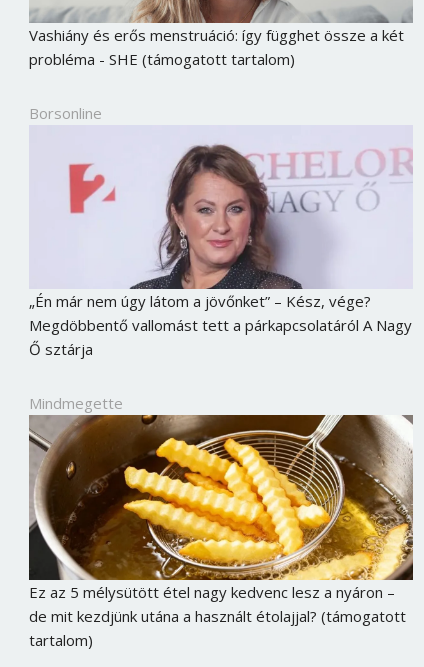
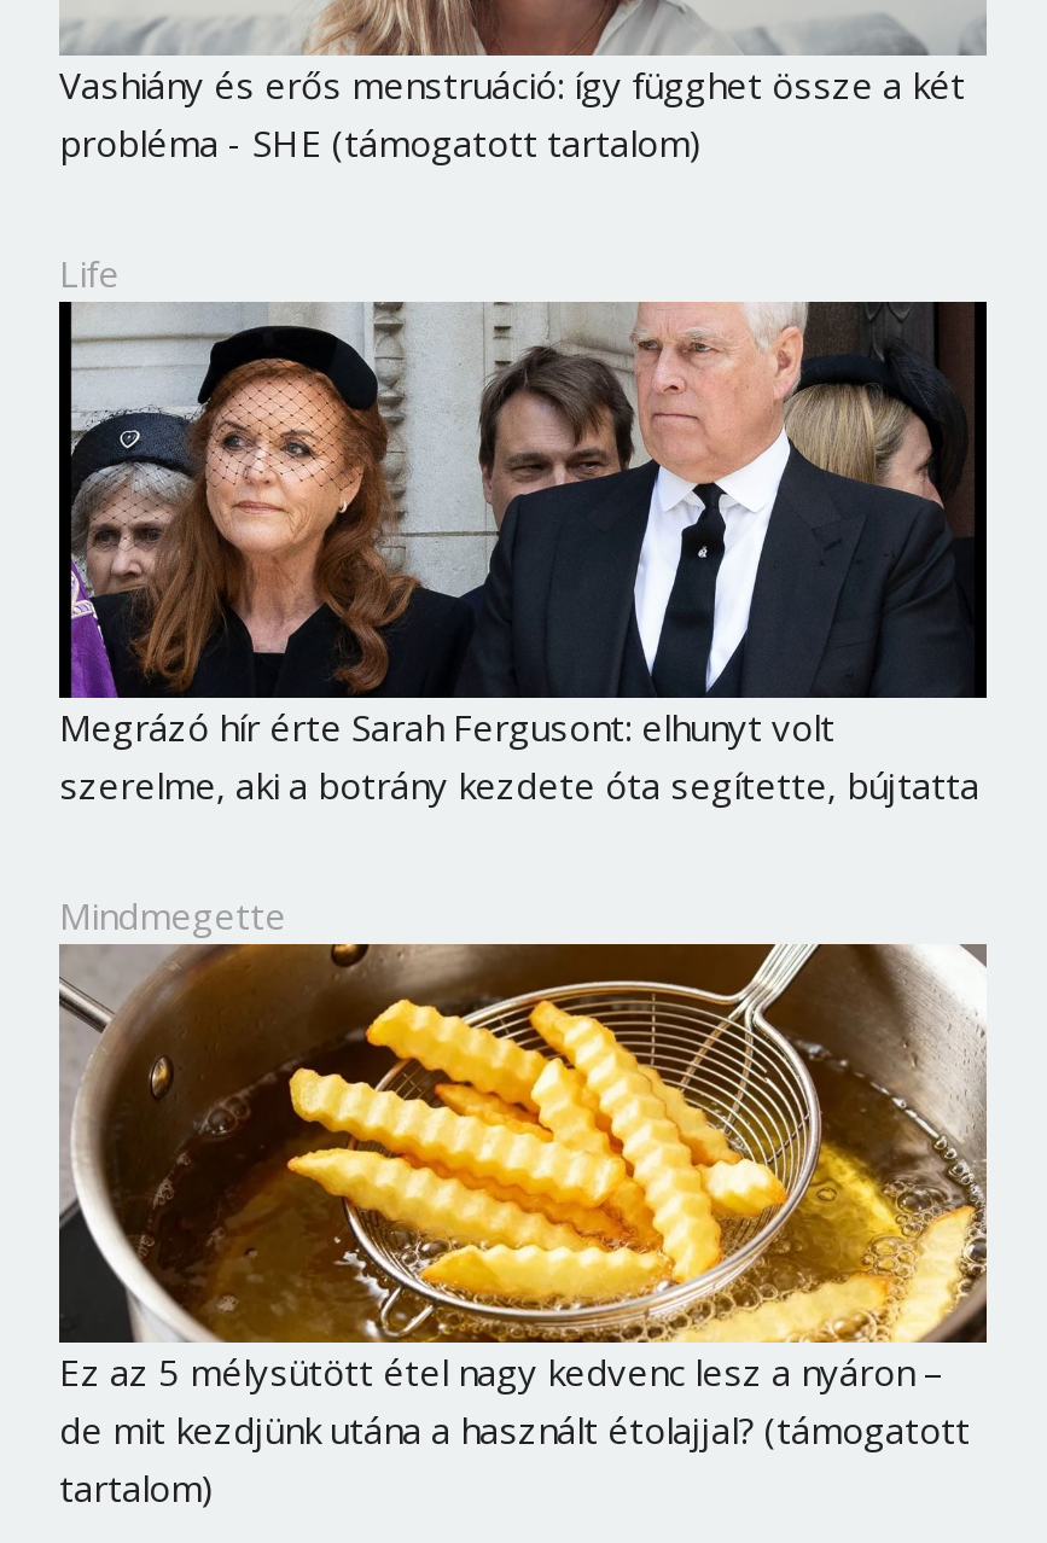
[29,103,102,123] Borsonline -> [59,248,120,296] Life
[29,143,413,359] [image] | „Én már nem úgy látom a jövőnket” – Kész, vége? | Megdöbbentő vallomást tett a párkapcsolatáról A Nagy | Ő sztárja -> [57,299,989,810] [image] | Megrázó hír érte Sarah Fergusont: elhunyt volt | szerelme, aki a botrány kezdete óta segítette, bújtatta

